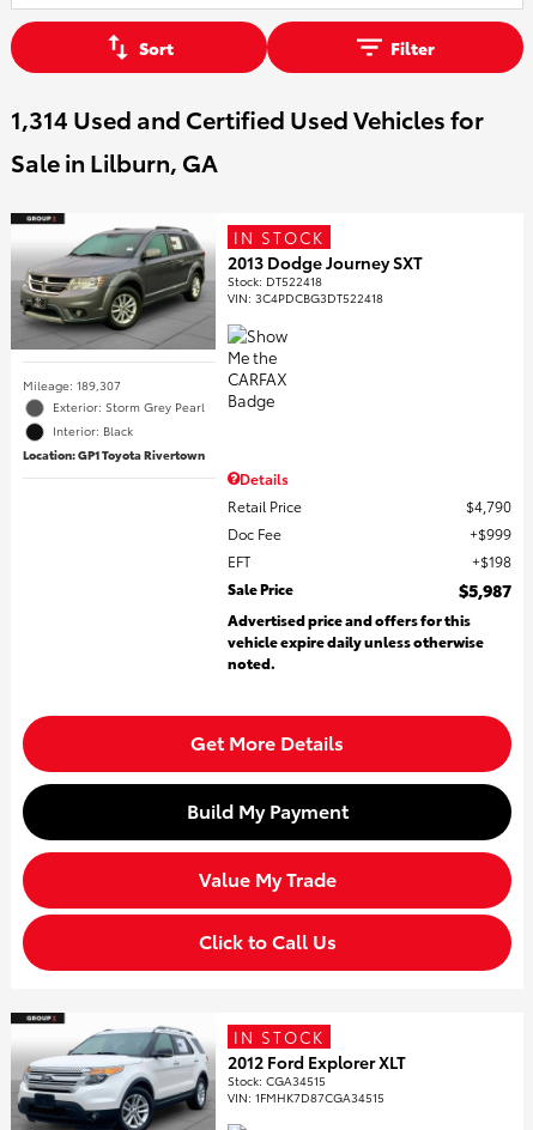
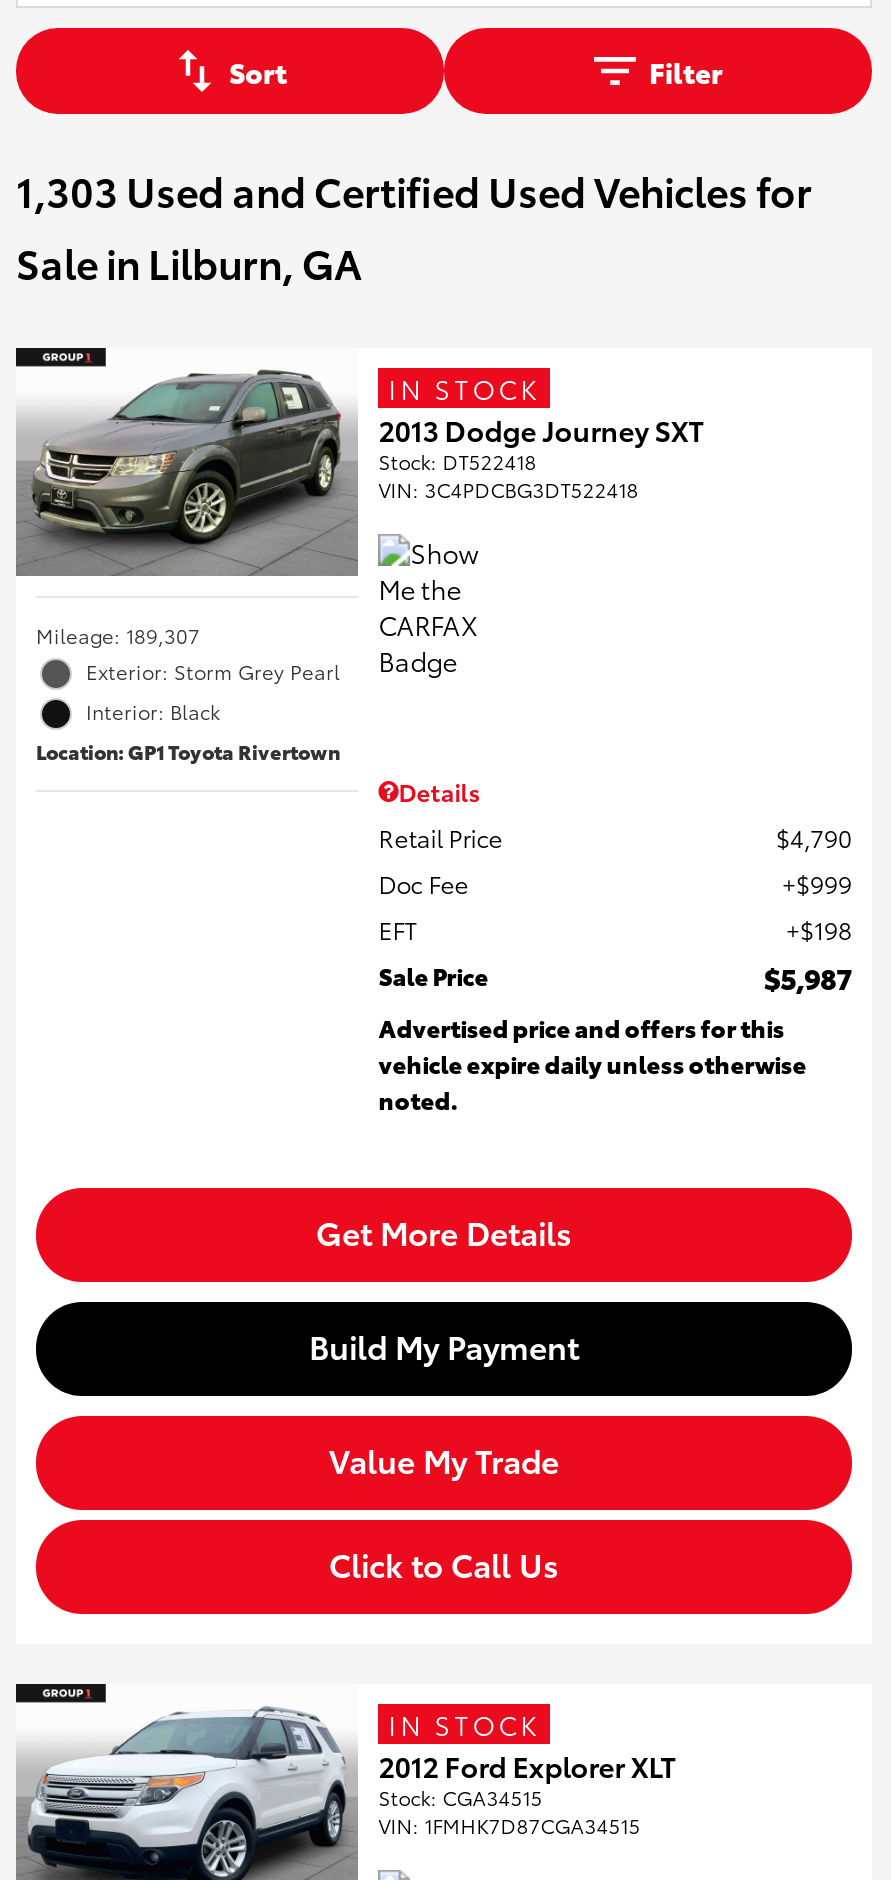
[11,102,484,136] 1,314 Used and Certified Used Vehicles for -> [16,163,812,219] 1,303 Used and Certified Used Vehicles for

